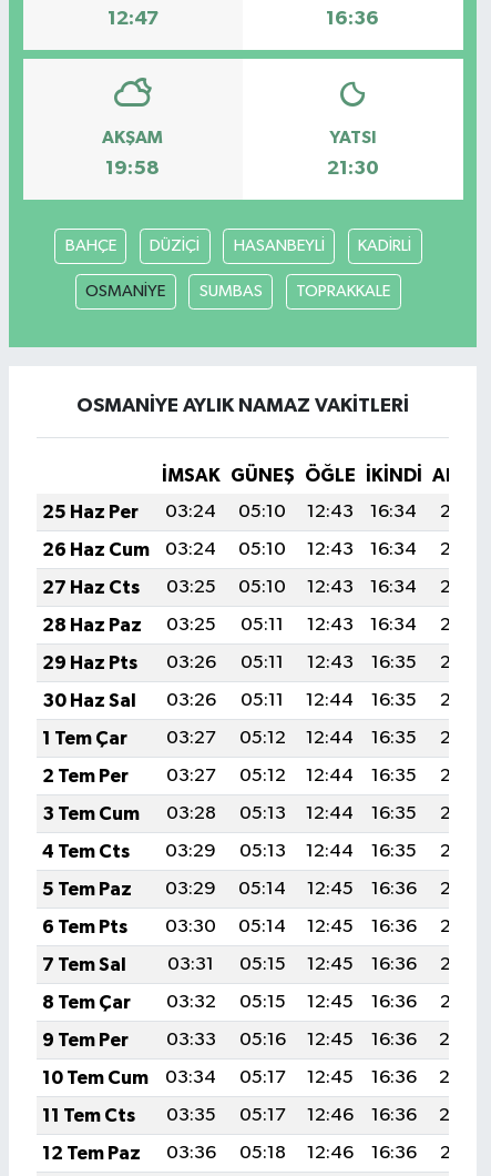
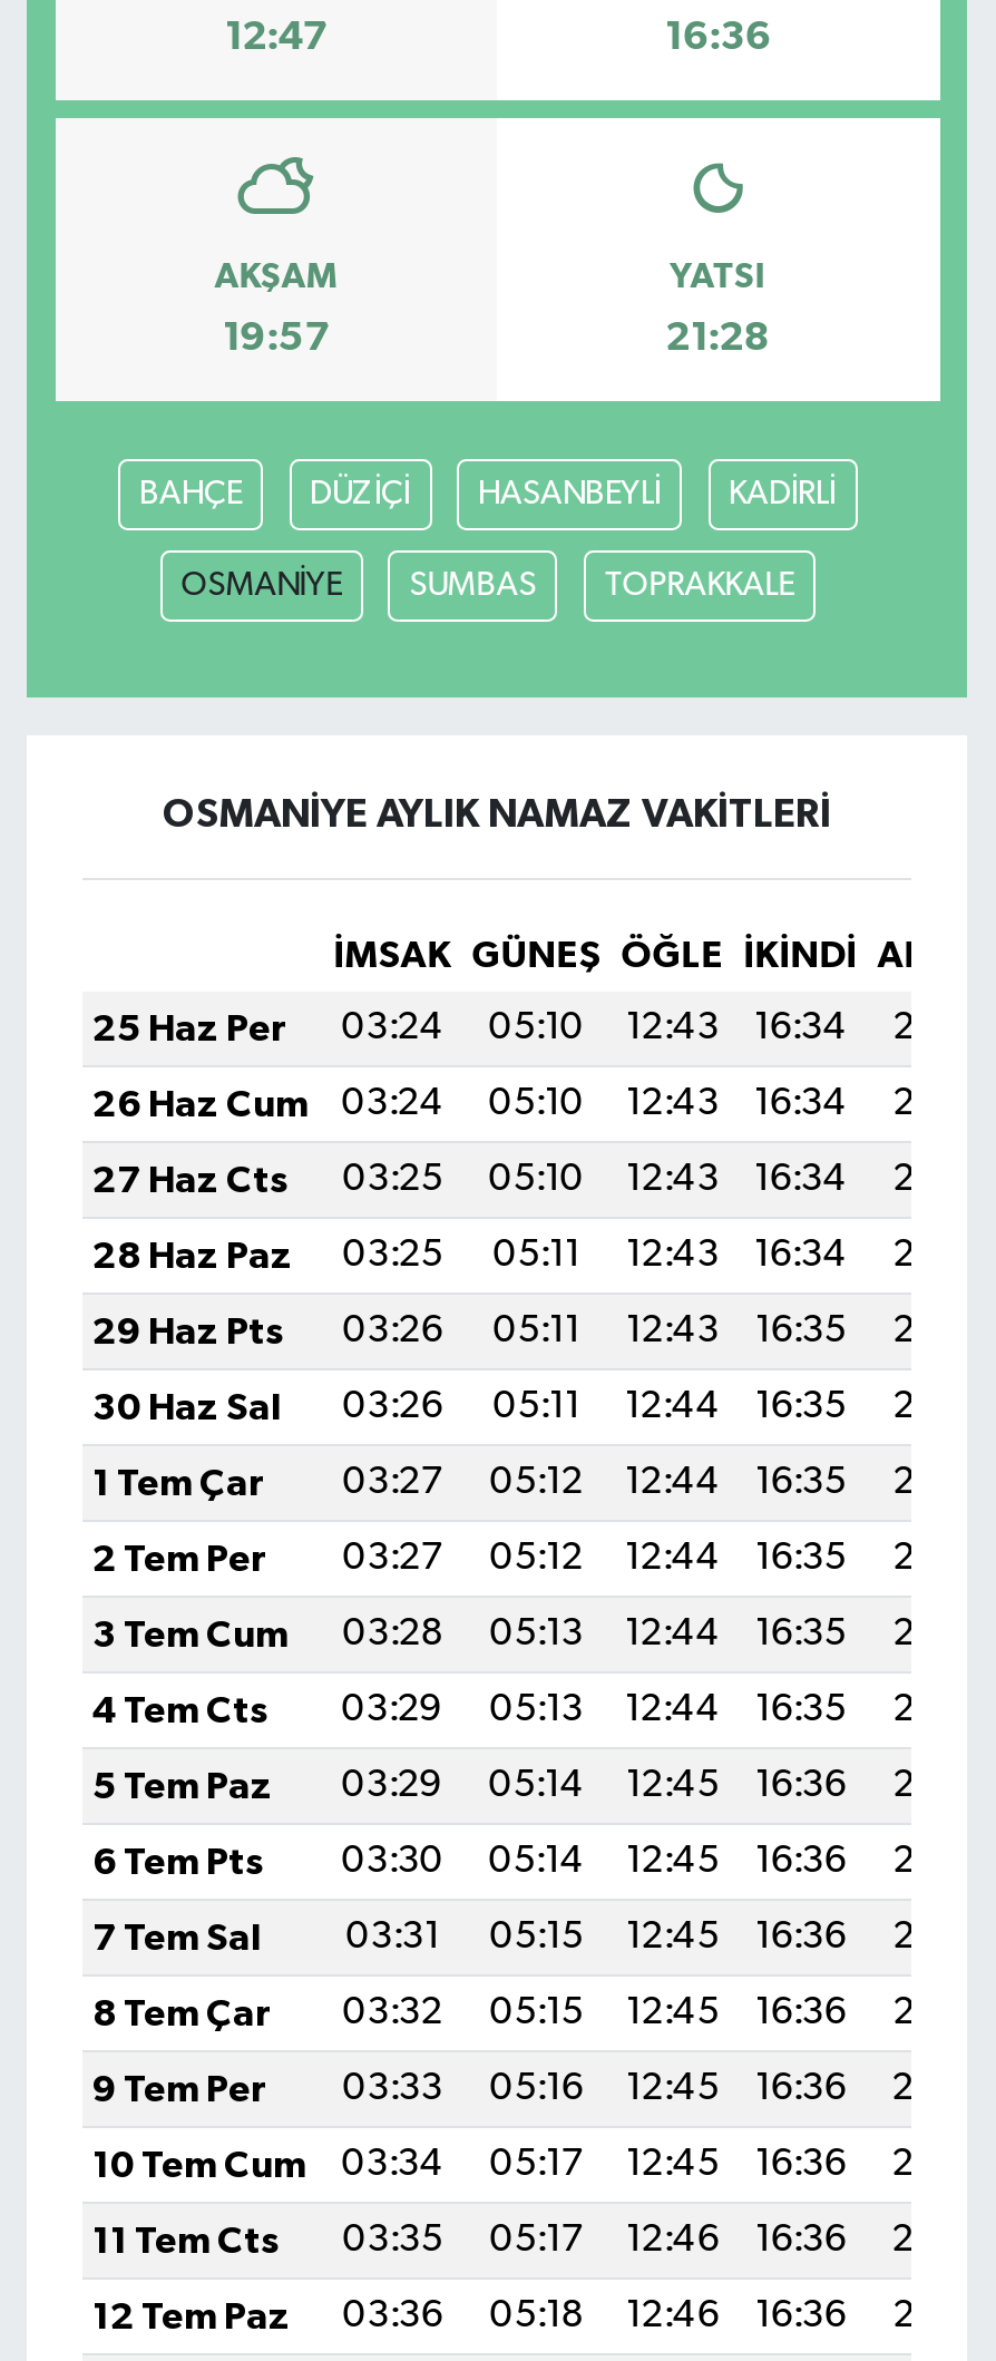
[106,159,160,179] 19:58 -> [222,319,329,359] 19:57
[327,159,379,179] 21:30 -> [666,319,771,359] 21:28

